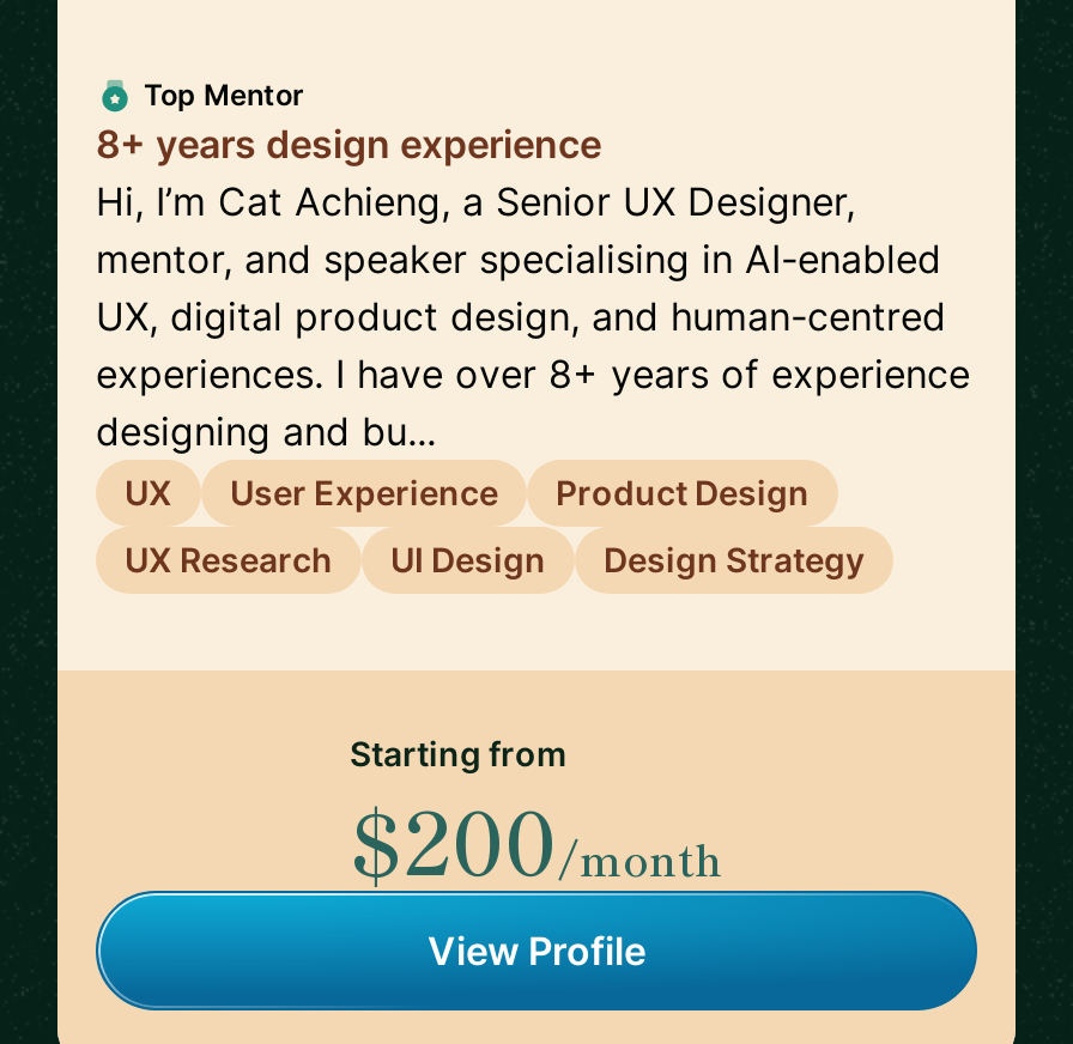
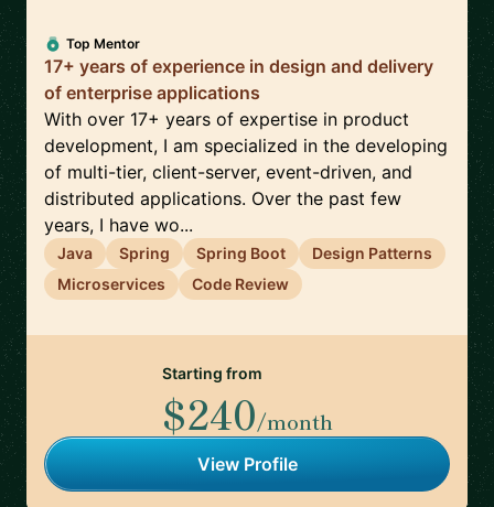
[96,120,970,512] 8+ years design experience | Hi, I’m Cat Achieng, a Senior UX Designer, | mentor, and speaker specialising in AI-enabled | UX, digital product design, and human-centred | experiences. I have over 8+ years of experience | designing and bu... | UX | User Experience | Product Design -> [44,55,448,262] 17+ years of experience in design and delivery | of enterprise applications | With over 17+ years of expertise in product | development, I am specialized in the developing | of multi-tier, client-server, event-driven, and | distributed applications. Over the past few | years, I have wo... | Java | Spring | Spring Boot | Design Patterns
[125,539,865,579] UX Research | UI Design | Design Strategy -> [57,274,289,293] Microservices | Code Review
[350,776,723,900] $200/month -> [162,384,332,441] $240/month

